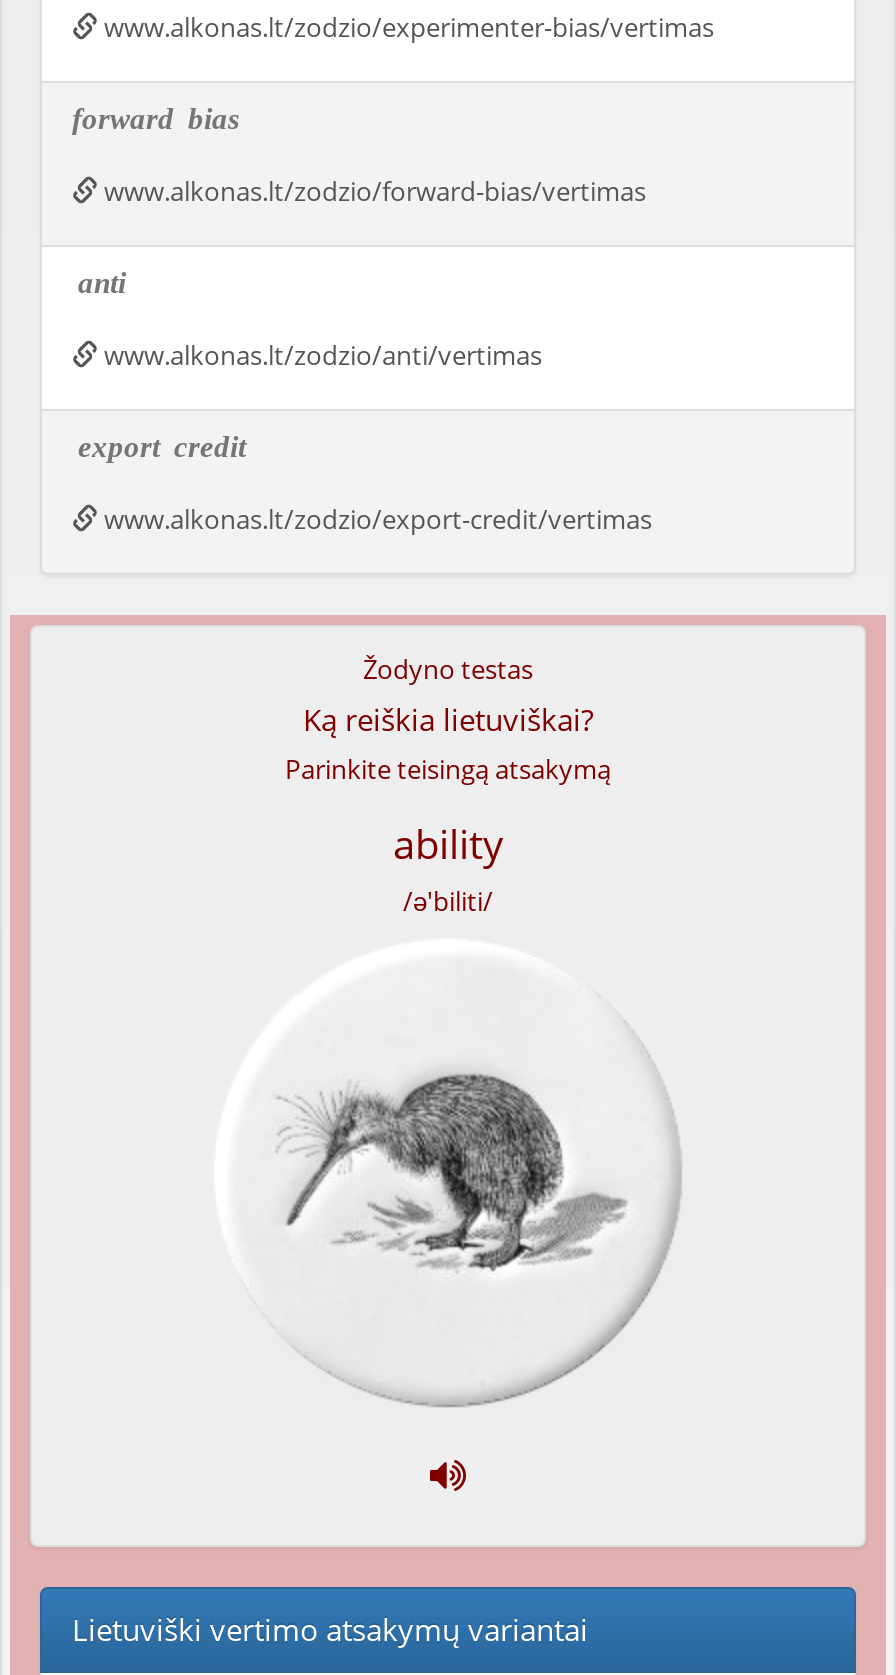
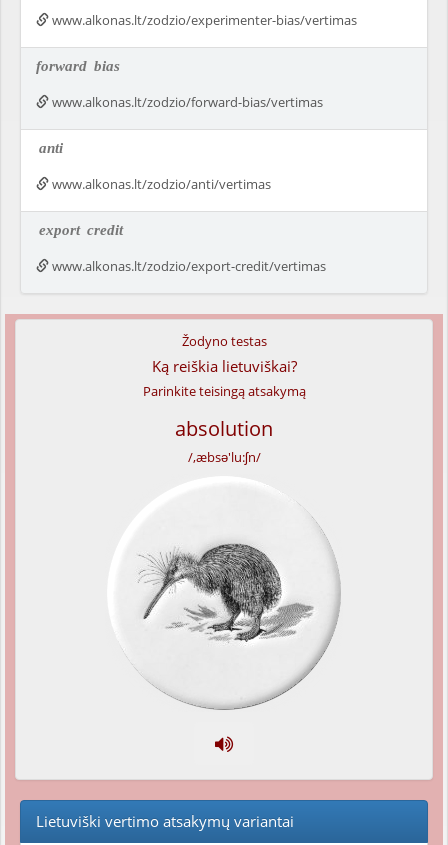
[393,817,503,919] ability | /ə'biliti/ -> [175,415,273,466] absolution | /,æbsə'lu:ʃn/

